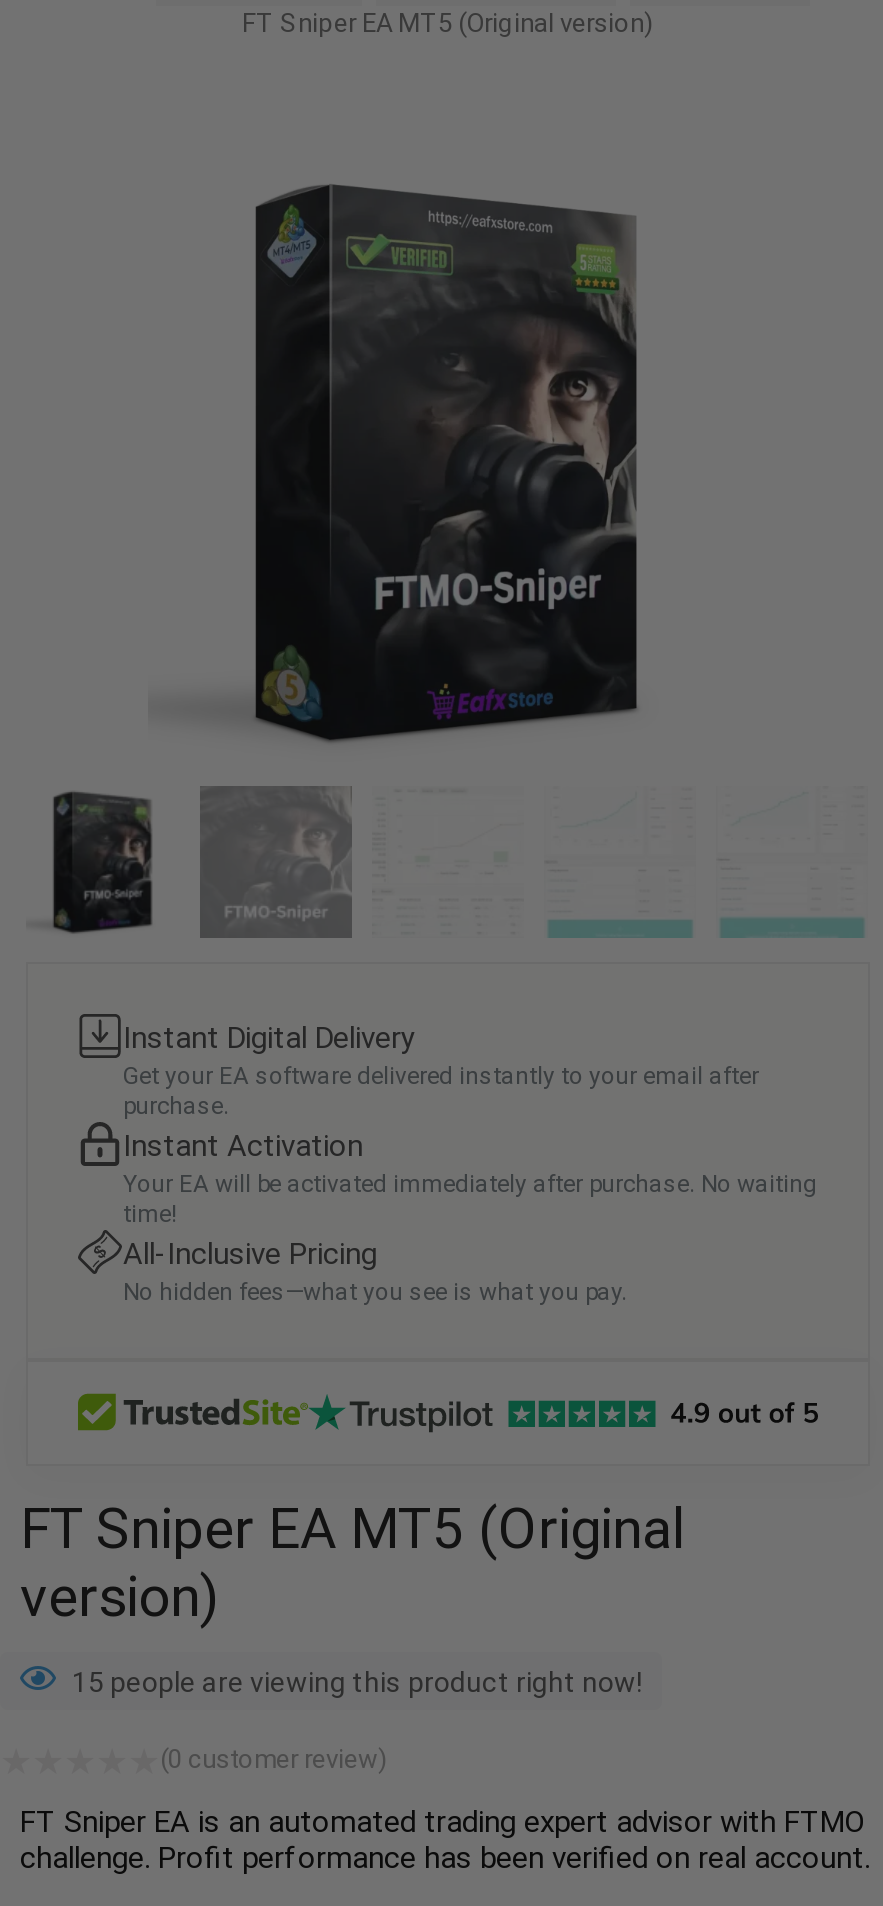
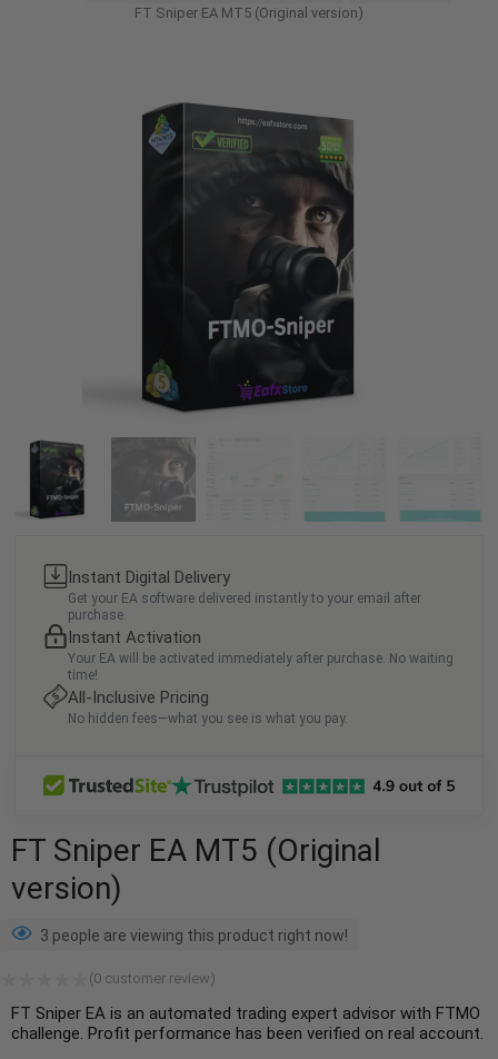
[72,1665,642,1697] 15 people are viewing this product right now! -> [40,926,348,944] 3 people are viewing this product right now!

